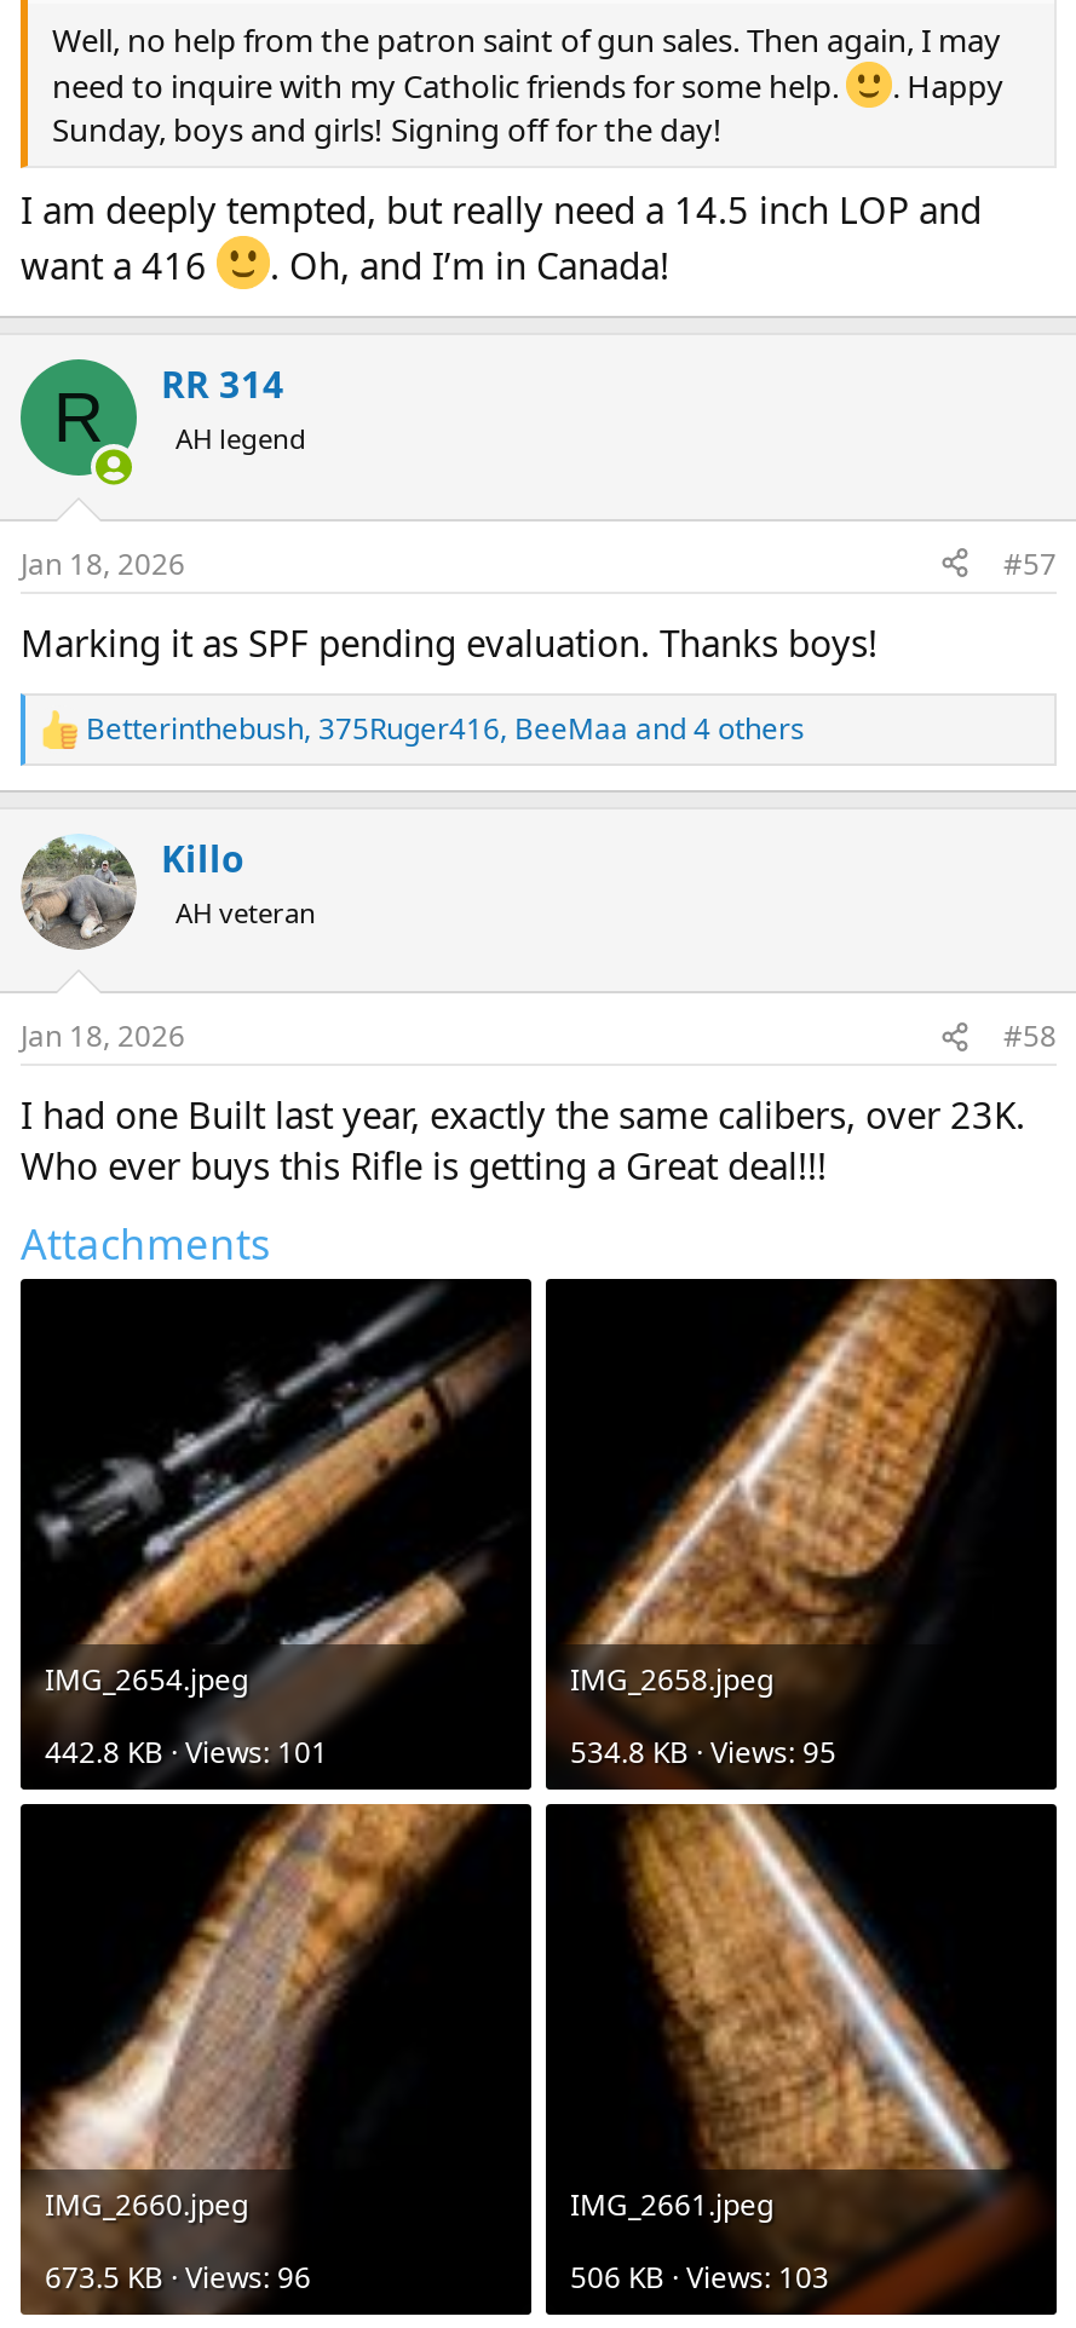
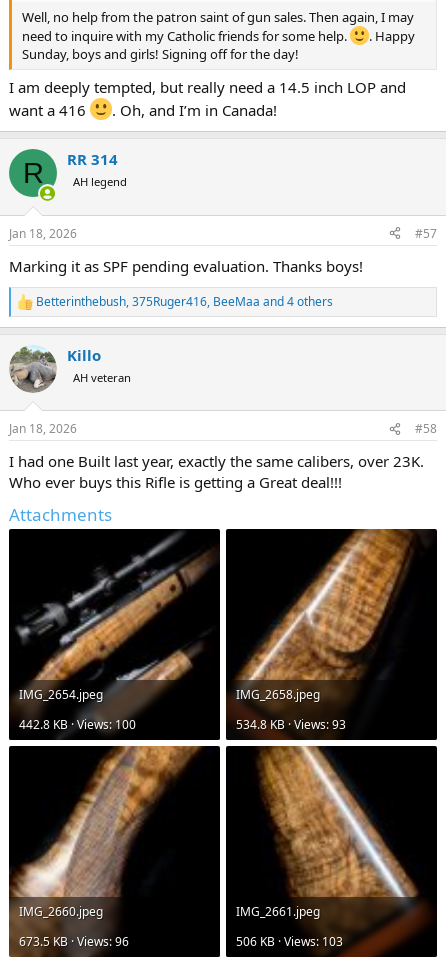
[45,1732,328,1773] 442.8 KB · Views: 101 -> [19,716,136,733] 442.8 KB · Views: 100
[570,1732,836,1773] 534.8 KB · Views: 95 -> [236,716,346,733] 534.8 KB · Views: 93

